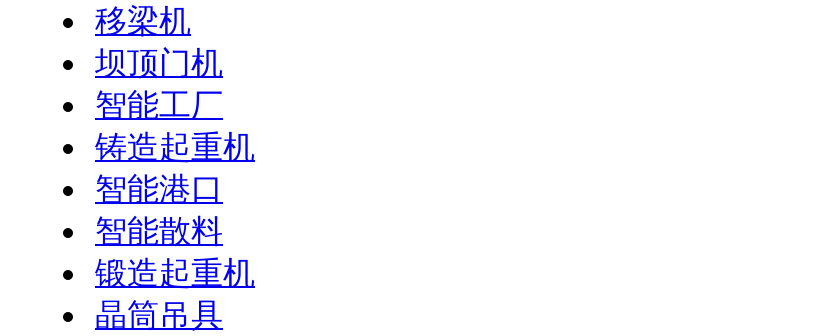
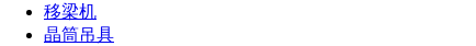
[95,47,255,291] 坝顶门机 | 智能工厂 | 铸造起重机 | 智能港口 | 智能散料 | 锻造起重机 -> none

